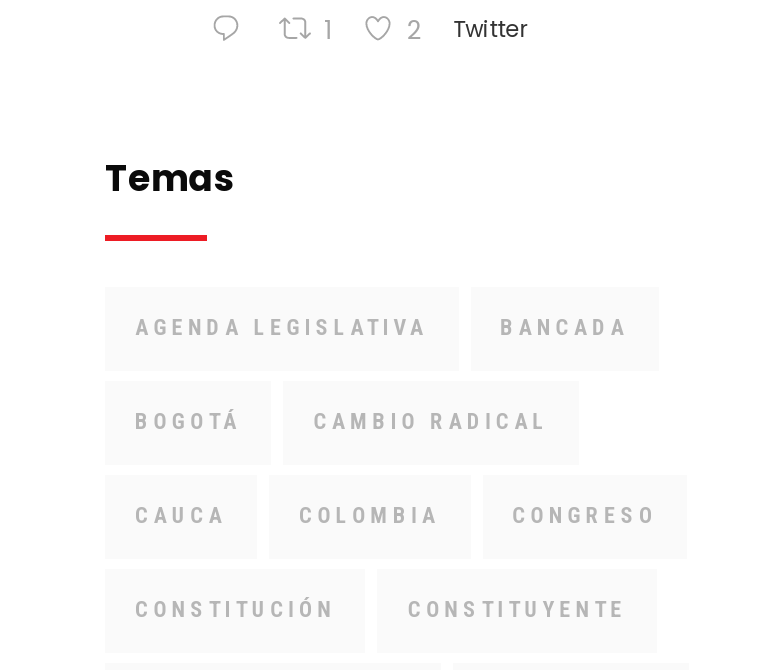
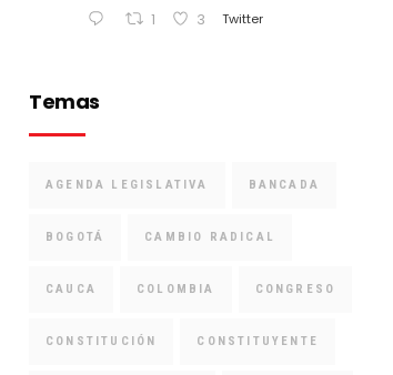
[407,12,527,48] 2 Twitter -> [197,9,263,29] 3 Twitter

